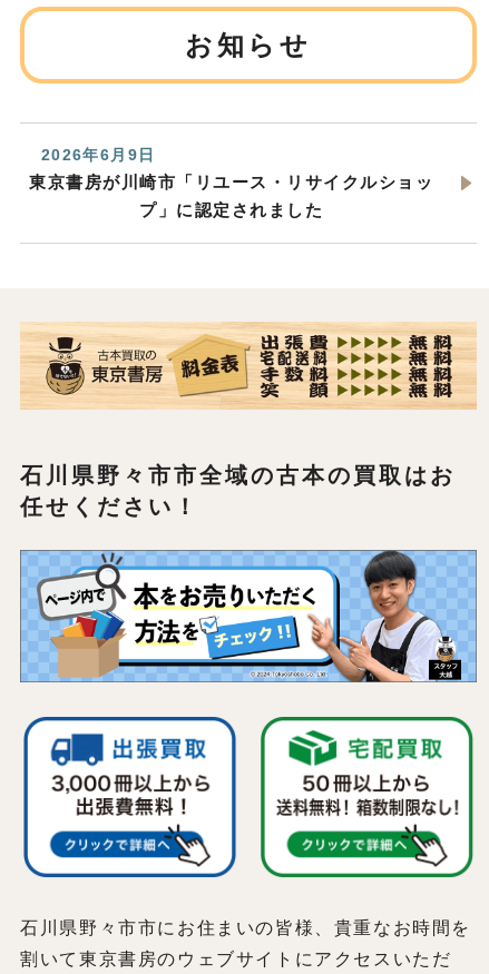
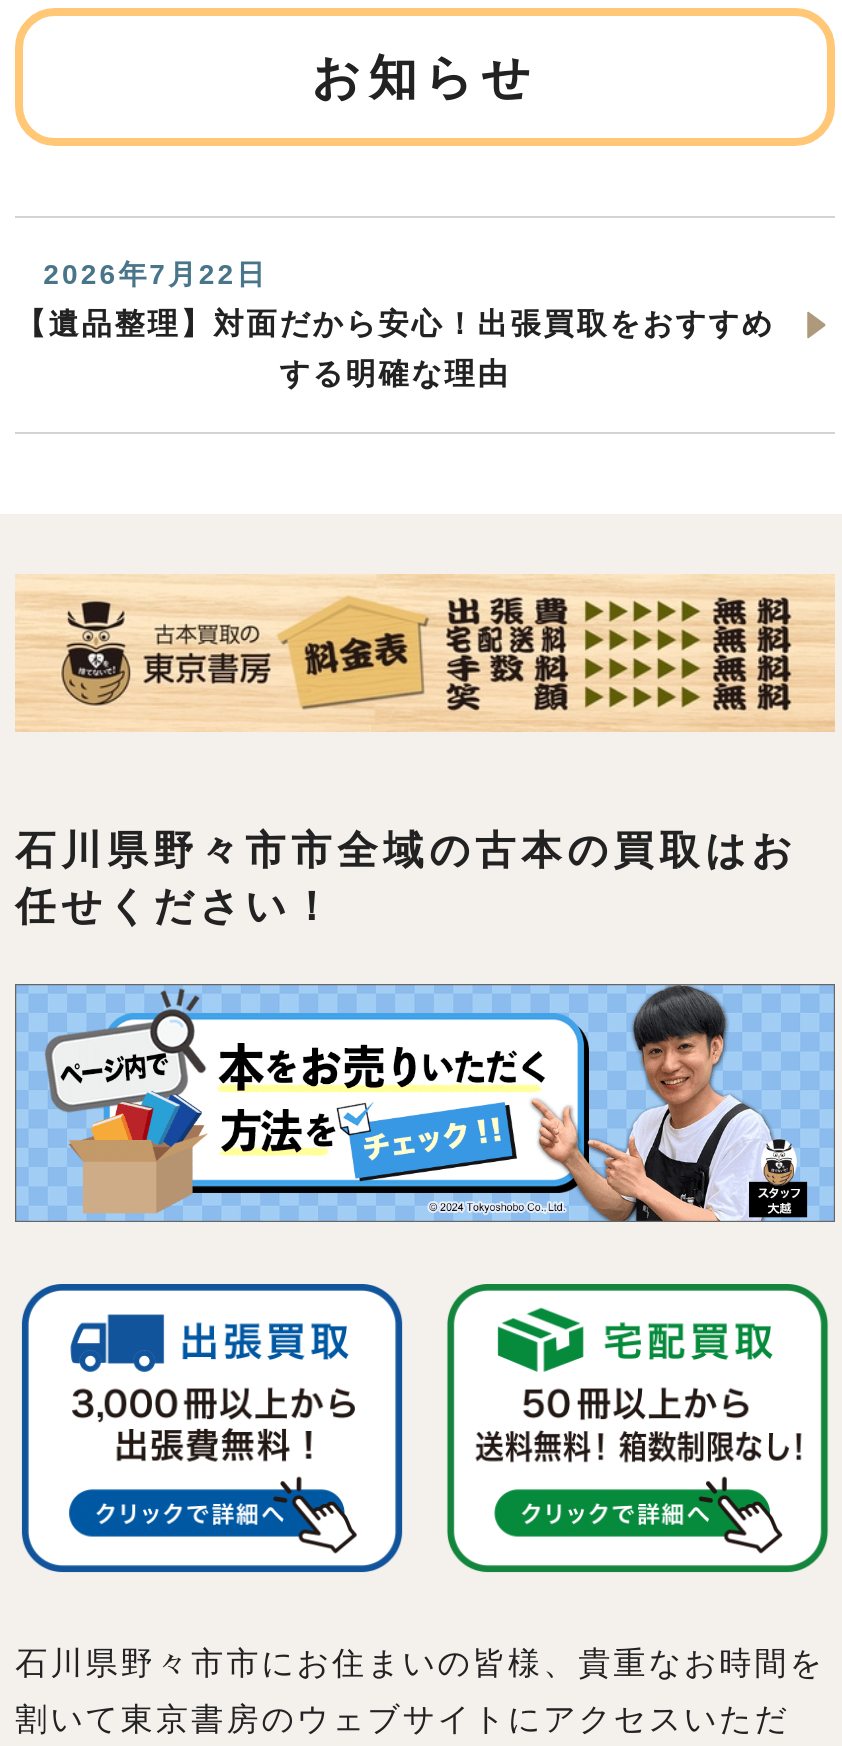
[41,146,155,164] 2026年6月9日 -> [43,258,267,290] 2026年7月22日
[30,172,434,191] 東京書房が川崎市「リユース・リサイクルショッ -> [15,306,774,340] 【遺品整理】対面だから安心！出張買取をおすすめ
[140,200,324,219] プ」に認定されました -> [279,356,510,390] する明確な理由

